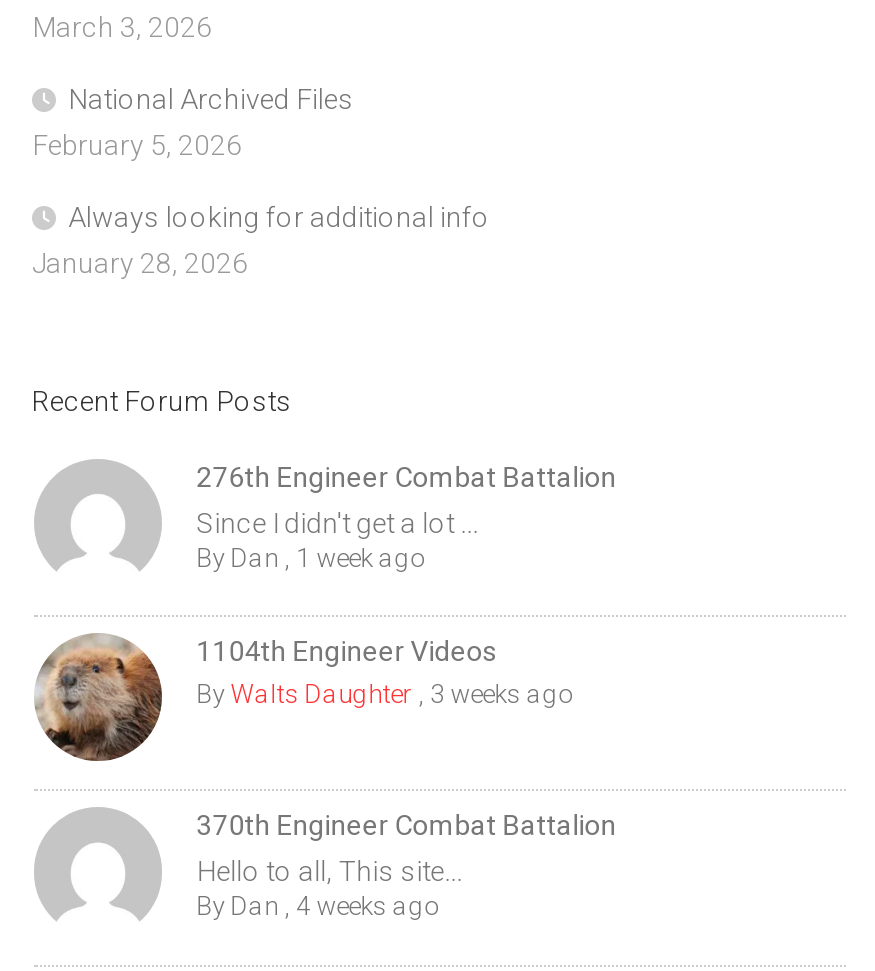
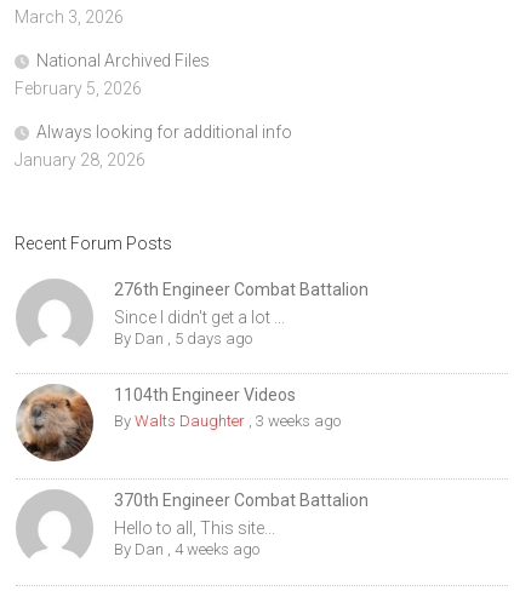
[196,543,422,573] By Dan, 1 week ago -> [114,329,252,347] By Dan, 5 days ago

